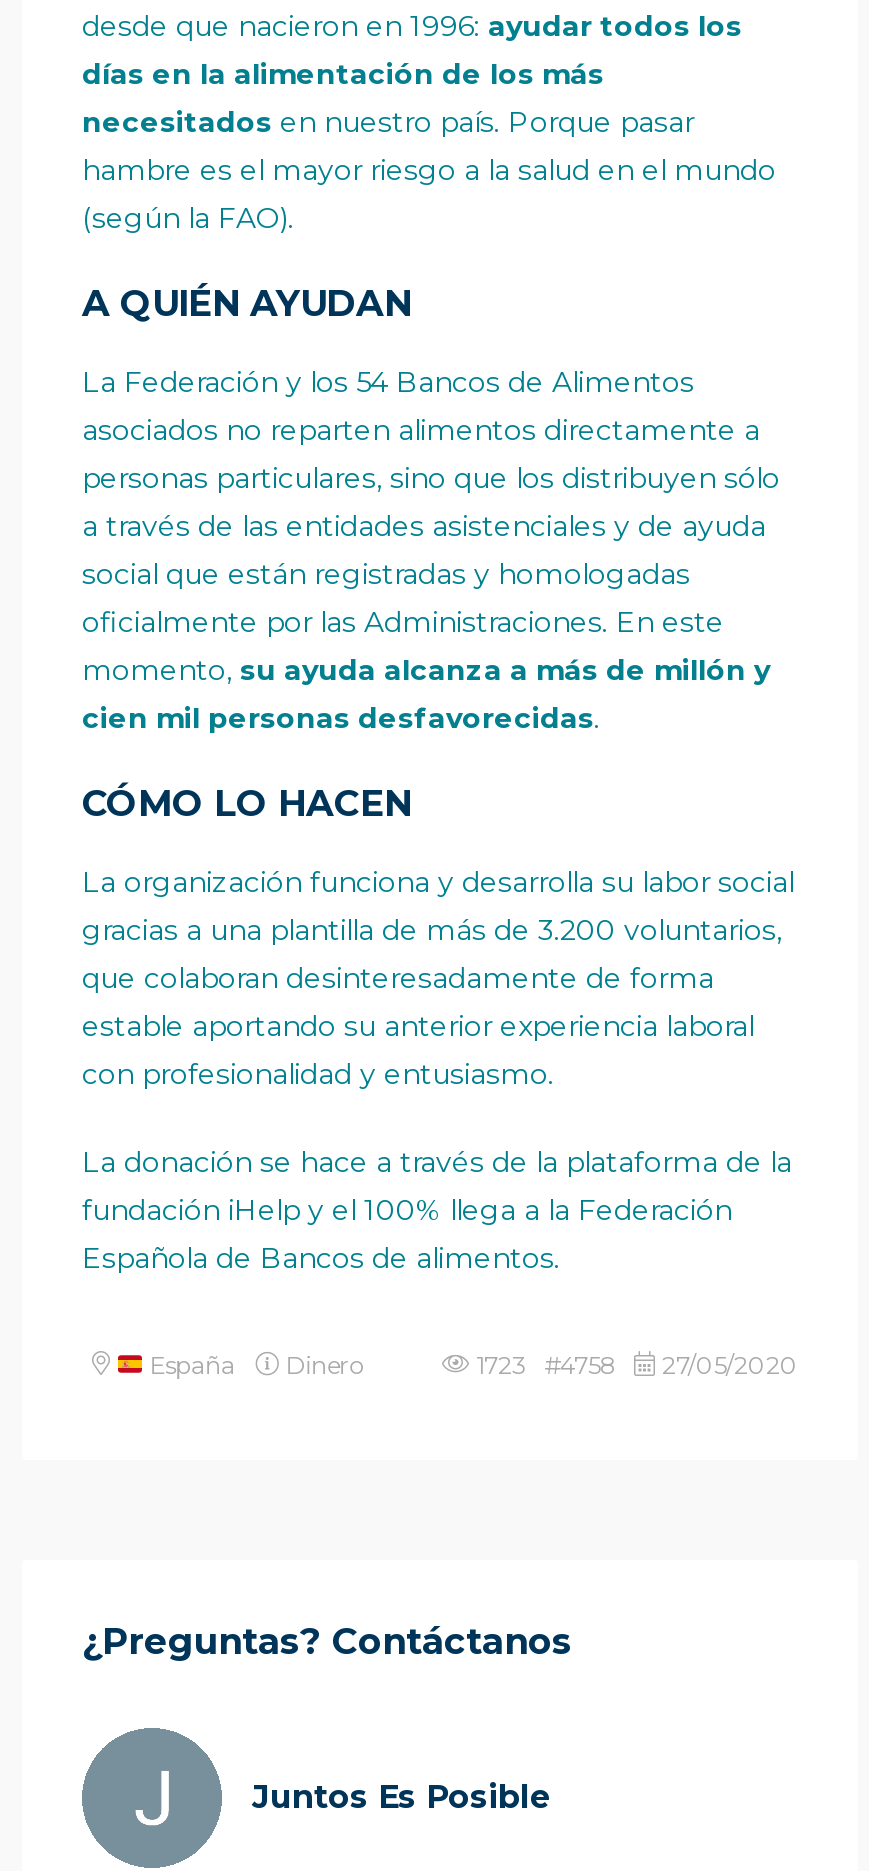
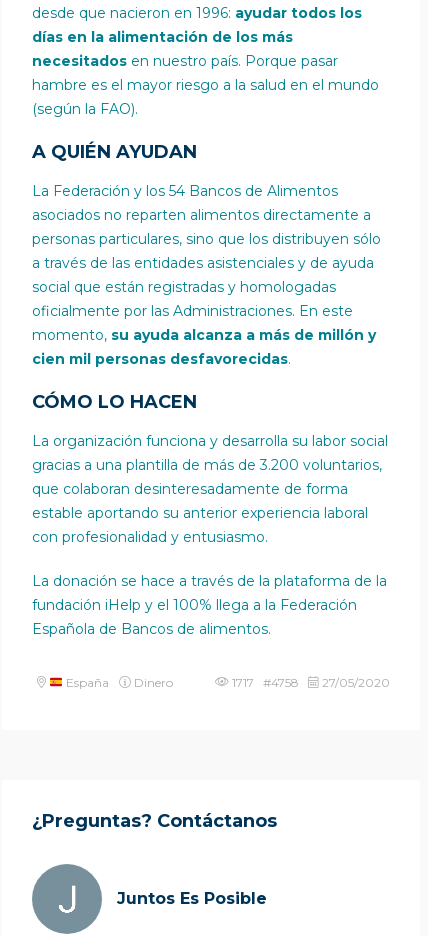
[470,1349,798,1379] 1723 #4758 27/05/2020 -> [229,674,390,689] 1717 #4758 27/05/2020

